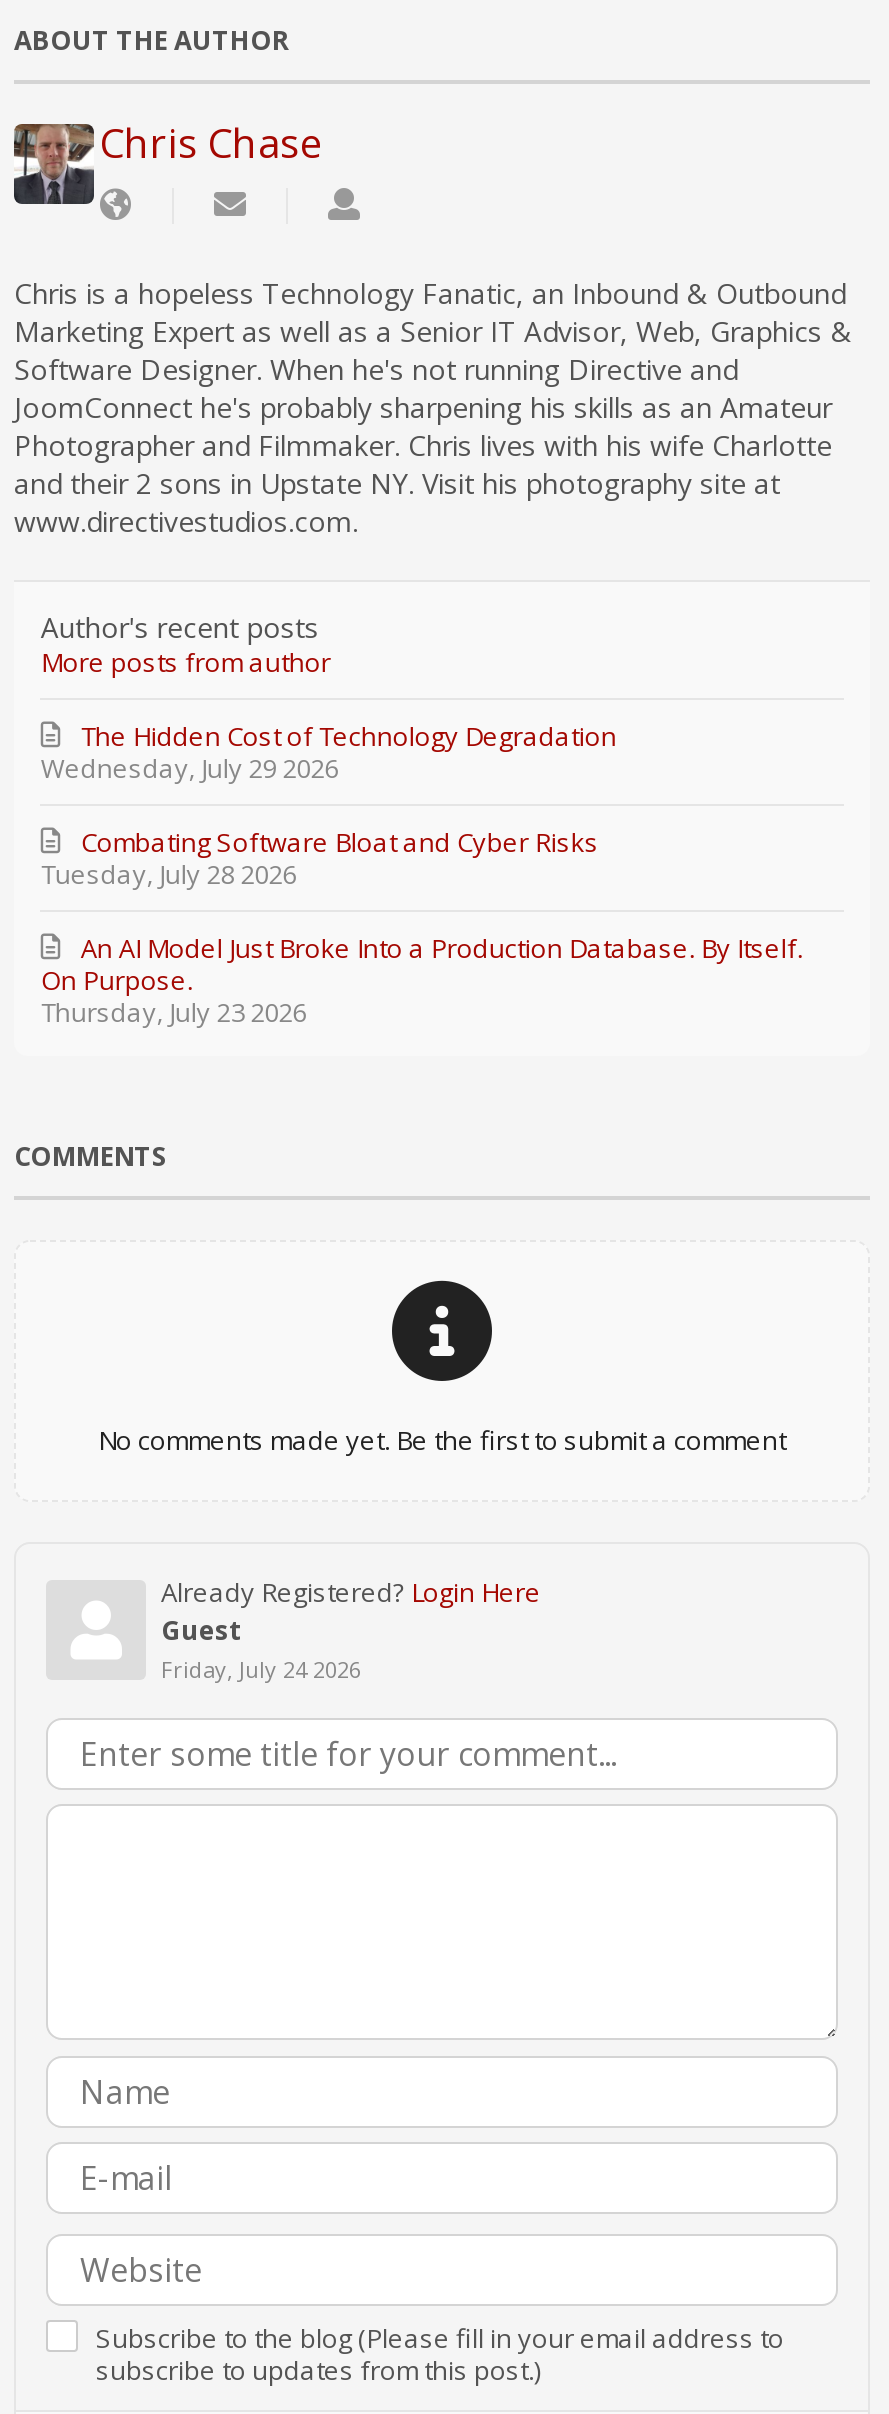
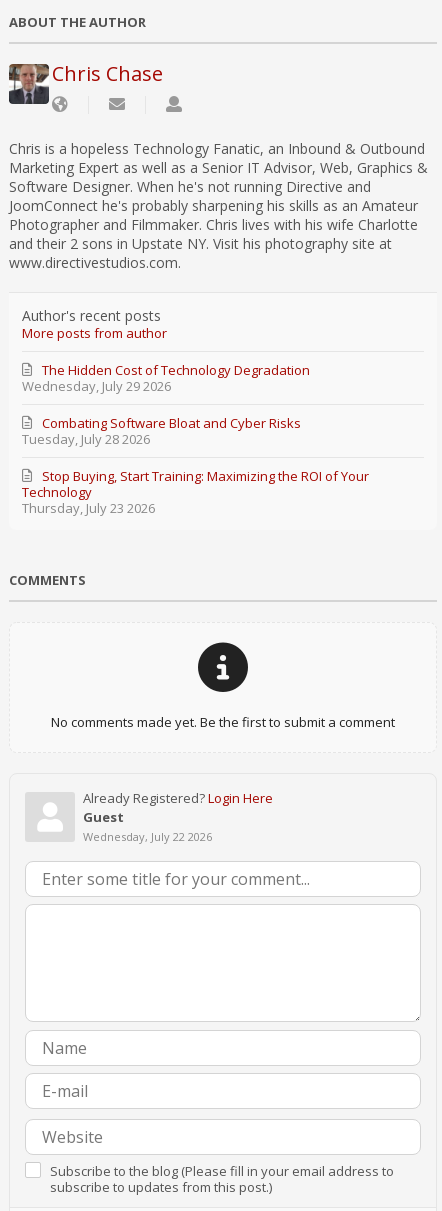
[41,931,803,999] An AI Model Just Broke Into a Production Database. By Itself. | On Purpose. -> [22,467,369,501] Stop Buying, Start Training: Maximizing the ROI of Your | Technology
[161,1653,361,1683] Friday, July 24 2026 -> [82,829,211,844] Wednesday, July 22 2026

